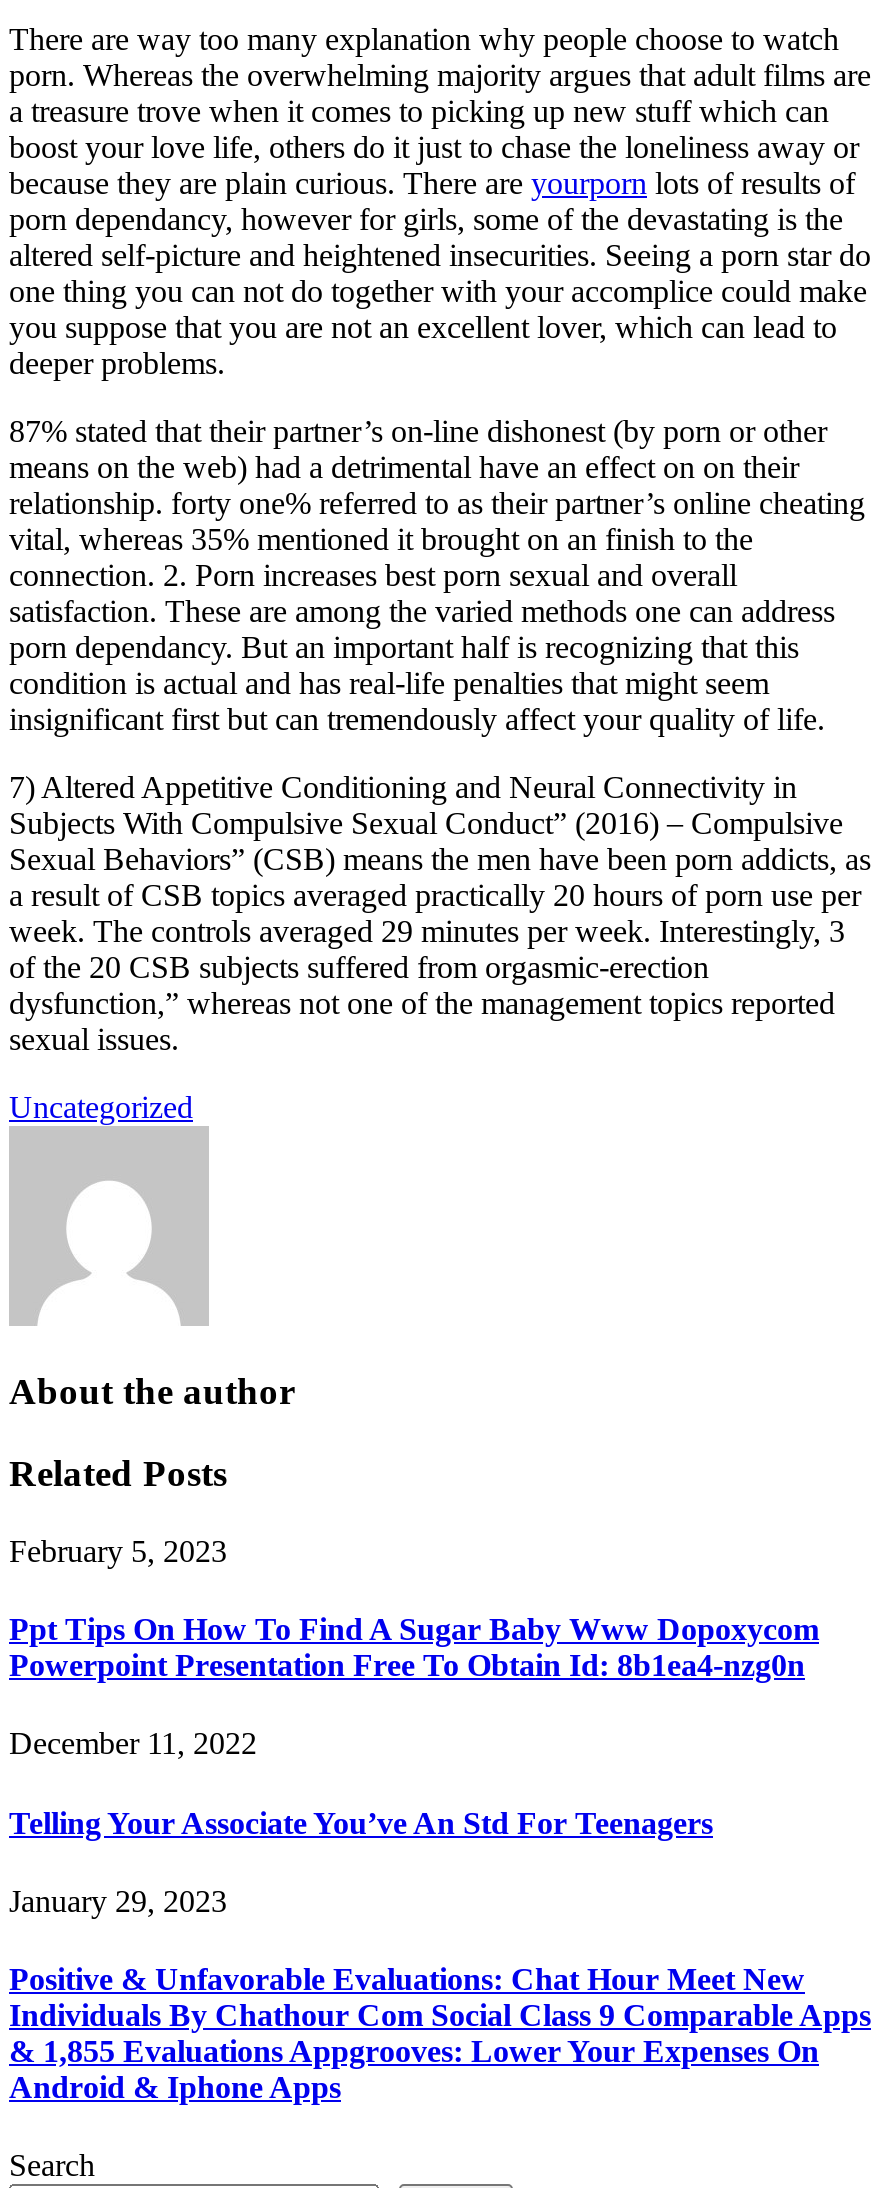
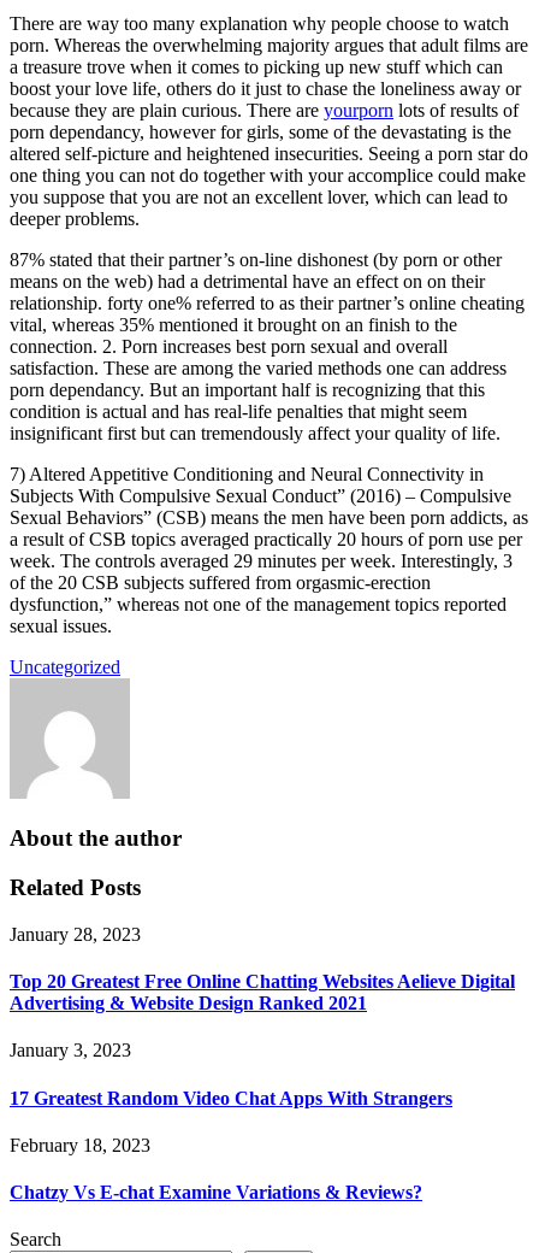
[9,1534,227,1568] February 5, 2023 -> [10,924,141,944] January 28, 2023
[9,1612,819,1682] Ppt Tips On How To Find A Sugar Baby Www Dopoxycom | Powerpoint Presentation Free To Obtain Id: 8b1ea4-nzg0n -> [10,971,515,1013] Top 20 Greatest Free Online Chatting Websites Aelieve Digital | Advertising & Website Design Ranked 2021
[9,1727,257,1761] December 11, 2022 -> [10,1040,131,1061] January 3, 2023
[9,1805,713,1839] Telling Your Associate You’ve An Std For Teenagers -> [10,1087,452,1108] 17 Greatest Random Video Chat Apps With Strangers
[9,1884,227,1918] January 29, 2023 -> [10,1135,150,1155] February 18, 2023
[9,1962,871,2104] Positive & Unfavorable Evaluations: Chat Hour Meet New | Individuals By Chathour Com Social Class 9 Comparable Apps | & 1,855 Evaluations Appgrooves: Lower Your Expenses On | Android & Iphone Apps -> [10,1182,422,1203] Chatzy Vs E-chat Examine Variations & Reviews?

